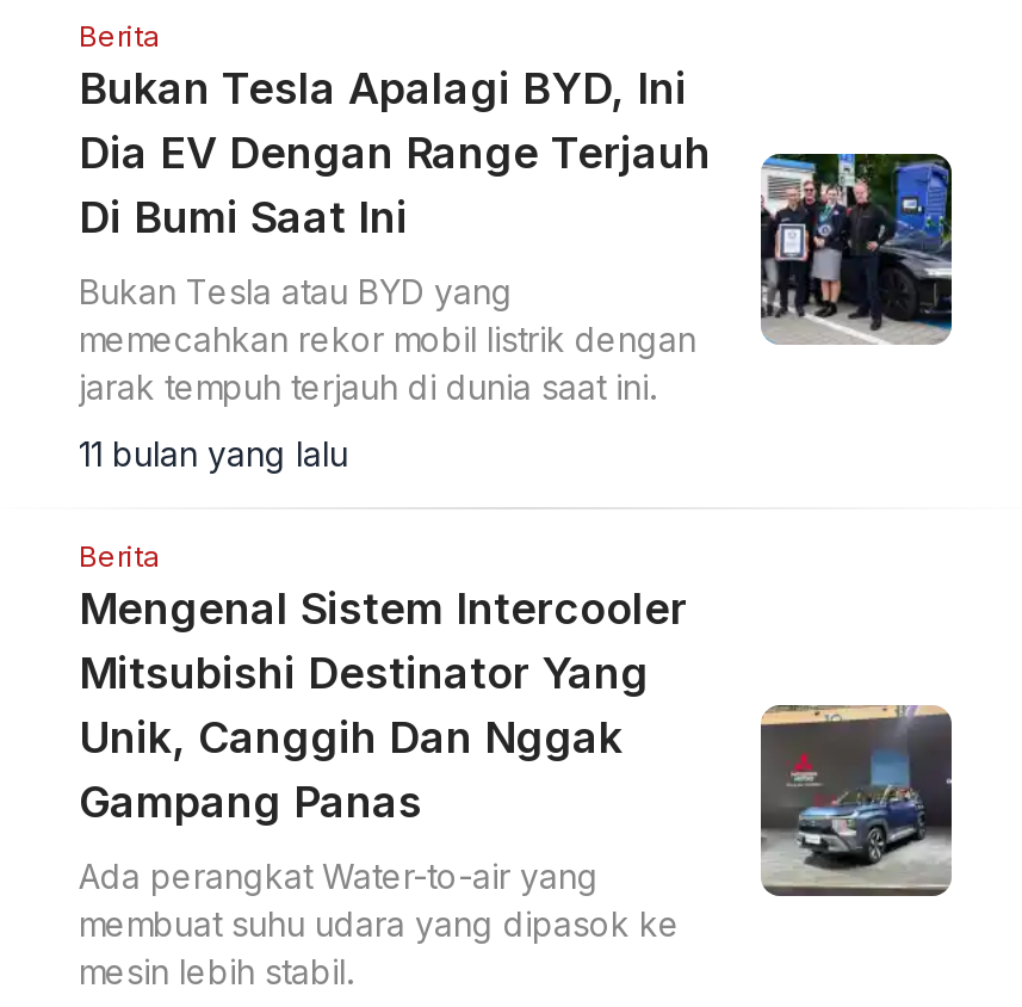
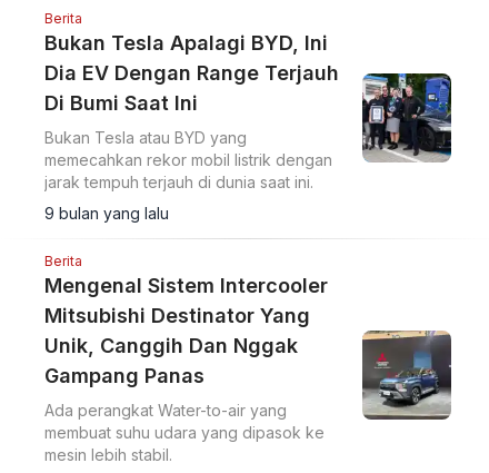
[79,433,348,474] 11 bulan yang lalu -> [44,204,169,223] 9 bulan yang lalu

